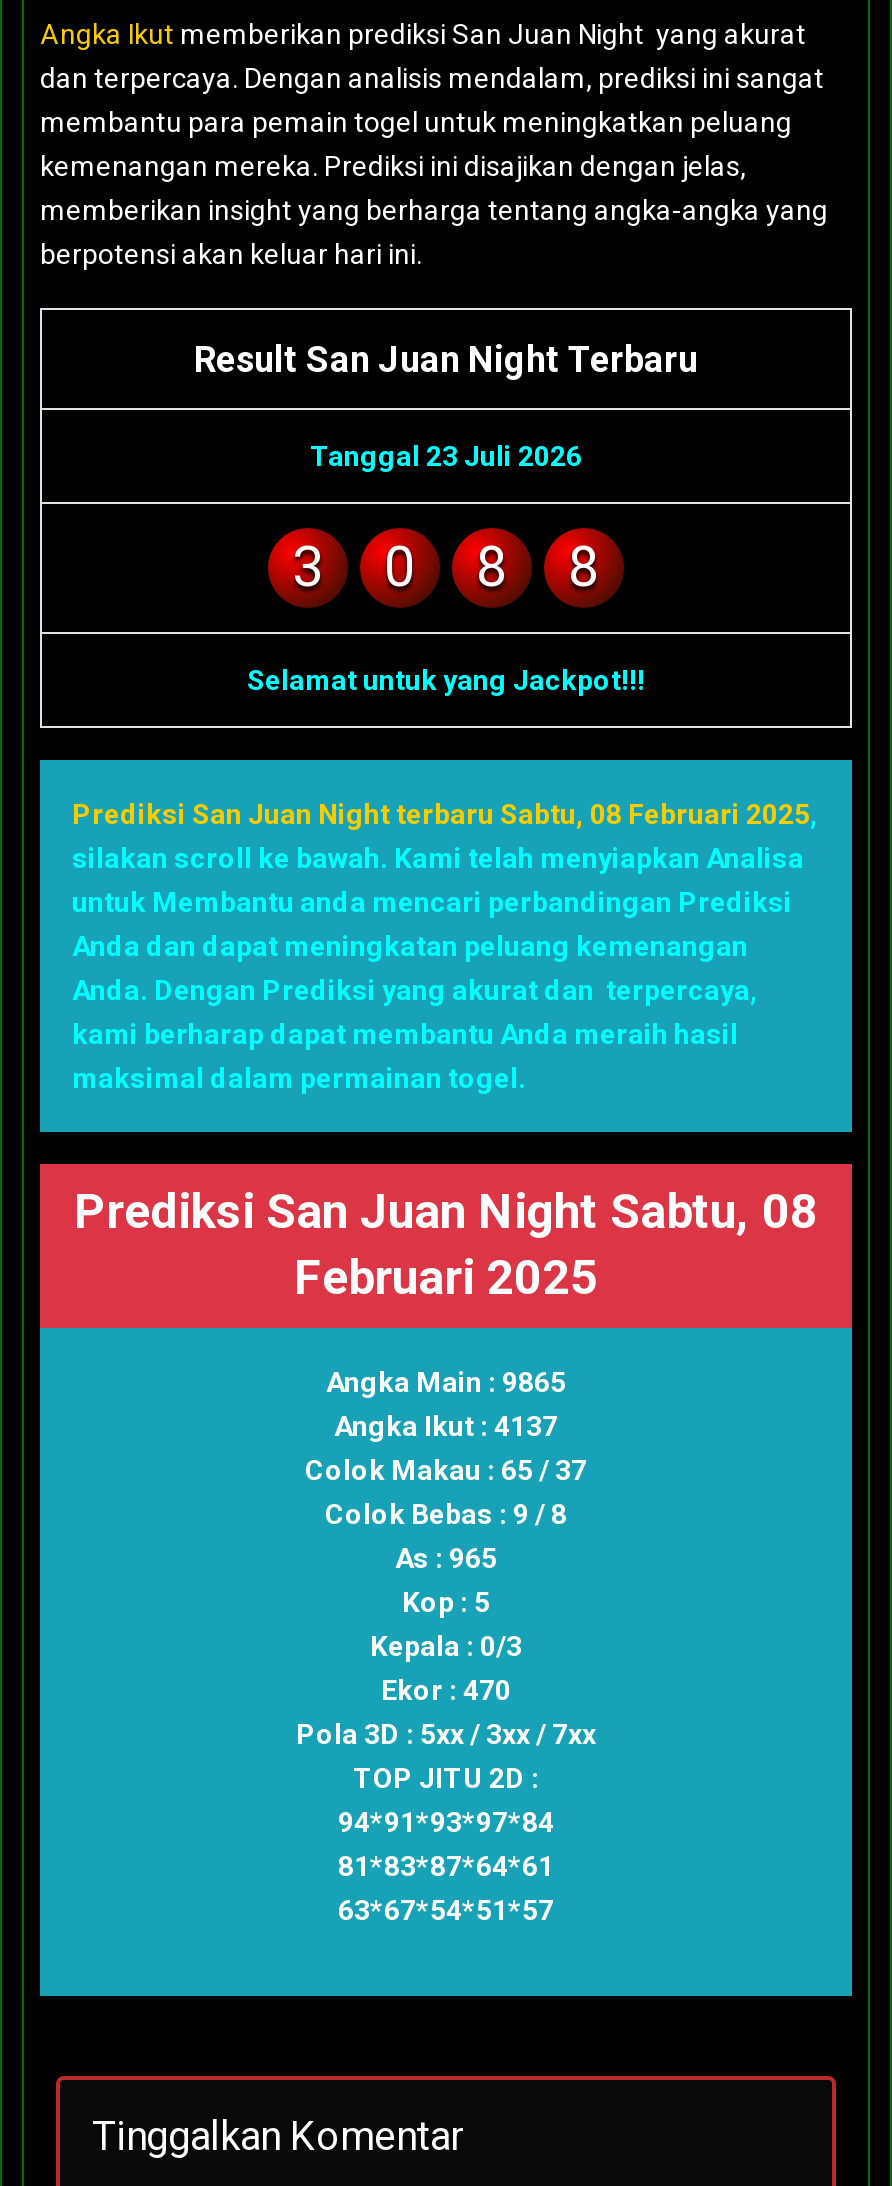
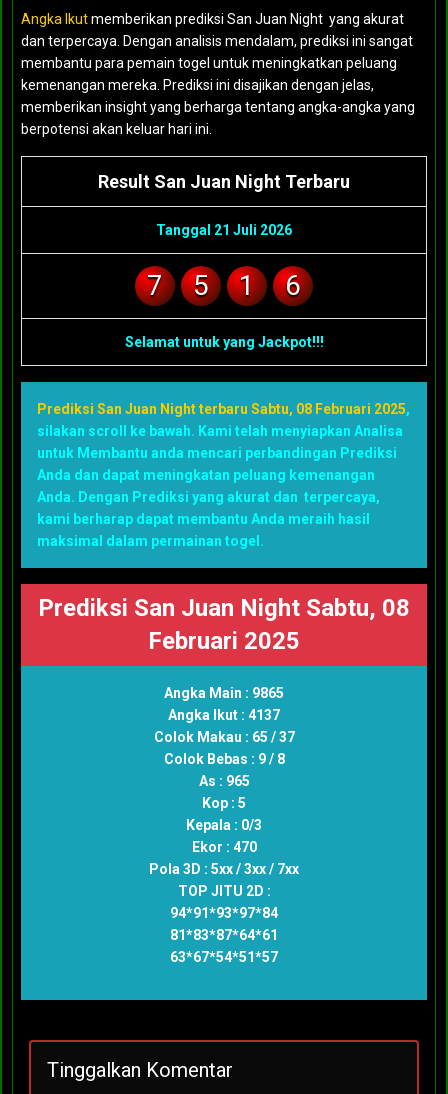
[310,439,582,471] Tanggal 23 Juli 2026 -> [156,221,292,237] Tanggal 21 Juli 2026
[292,533,324,599] 3 -> [147,268,163,301] 7
[384,533,416,599] 0 -> [193,268,209,301] 5
[476,533,508,599] 8 -> [239,268,255,301] 1
[568,533,600,599] 8 -> [285,268,301,301] 6

